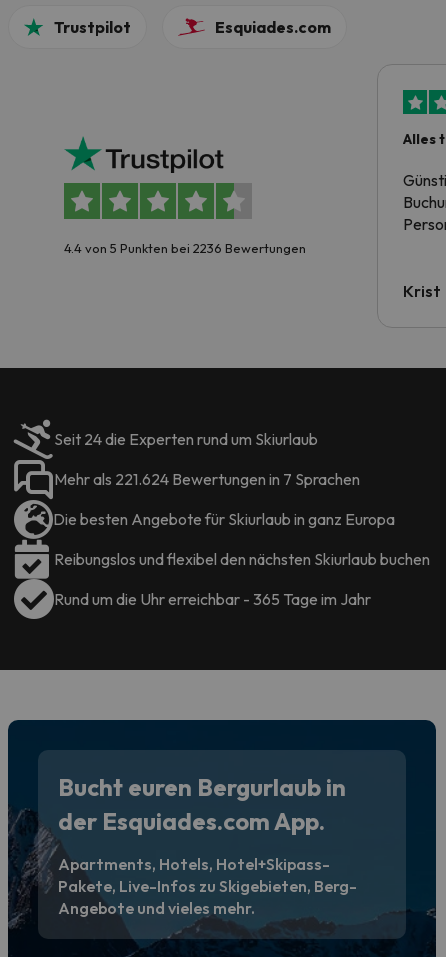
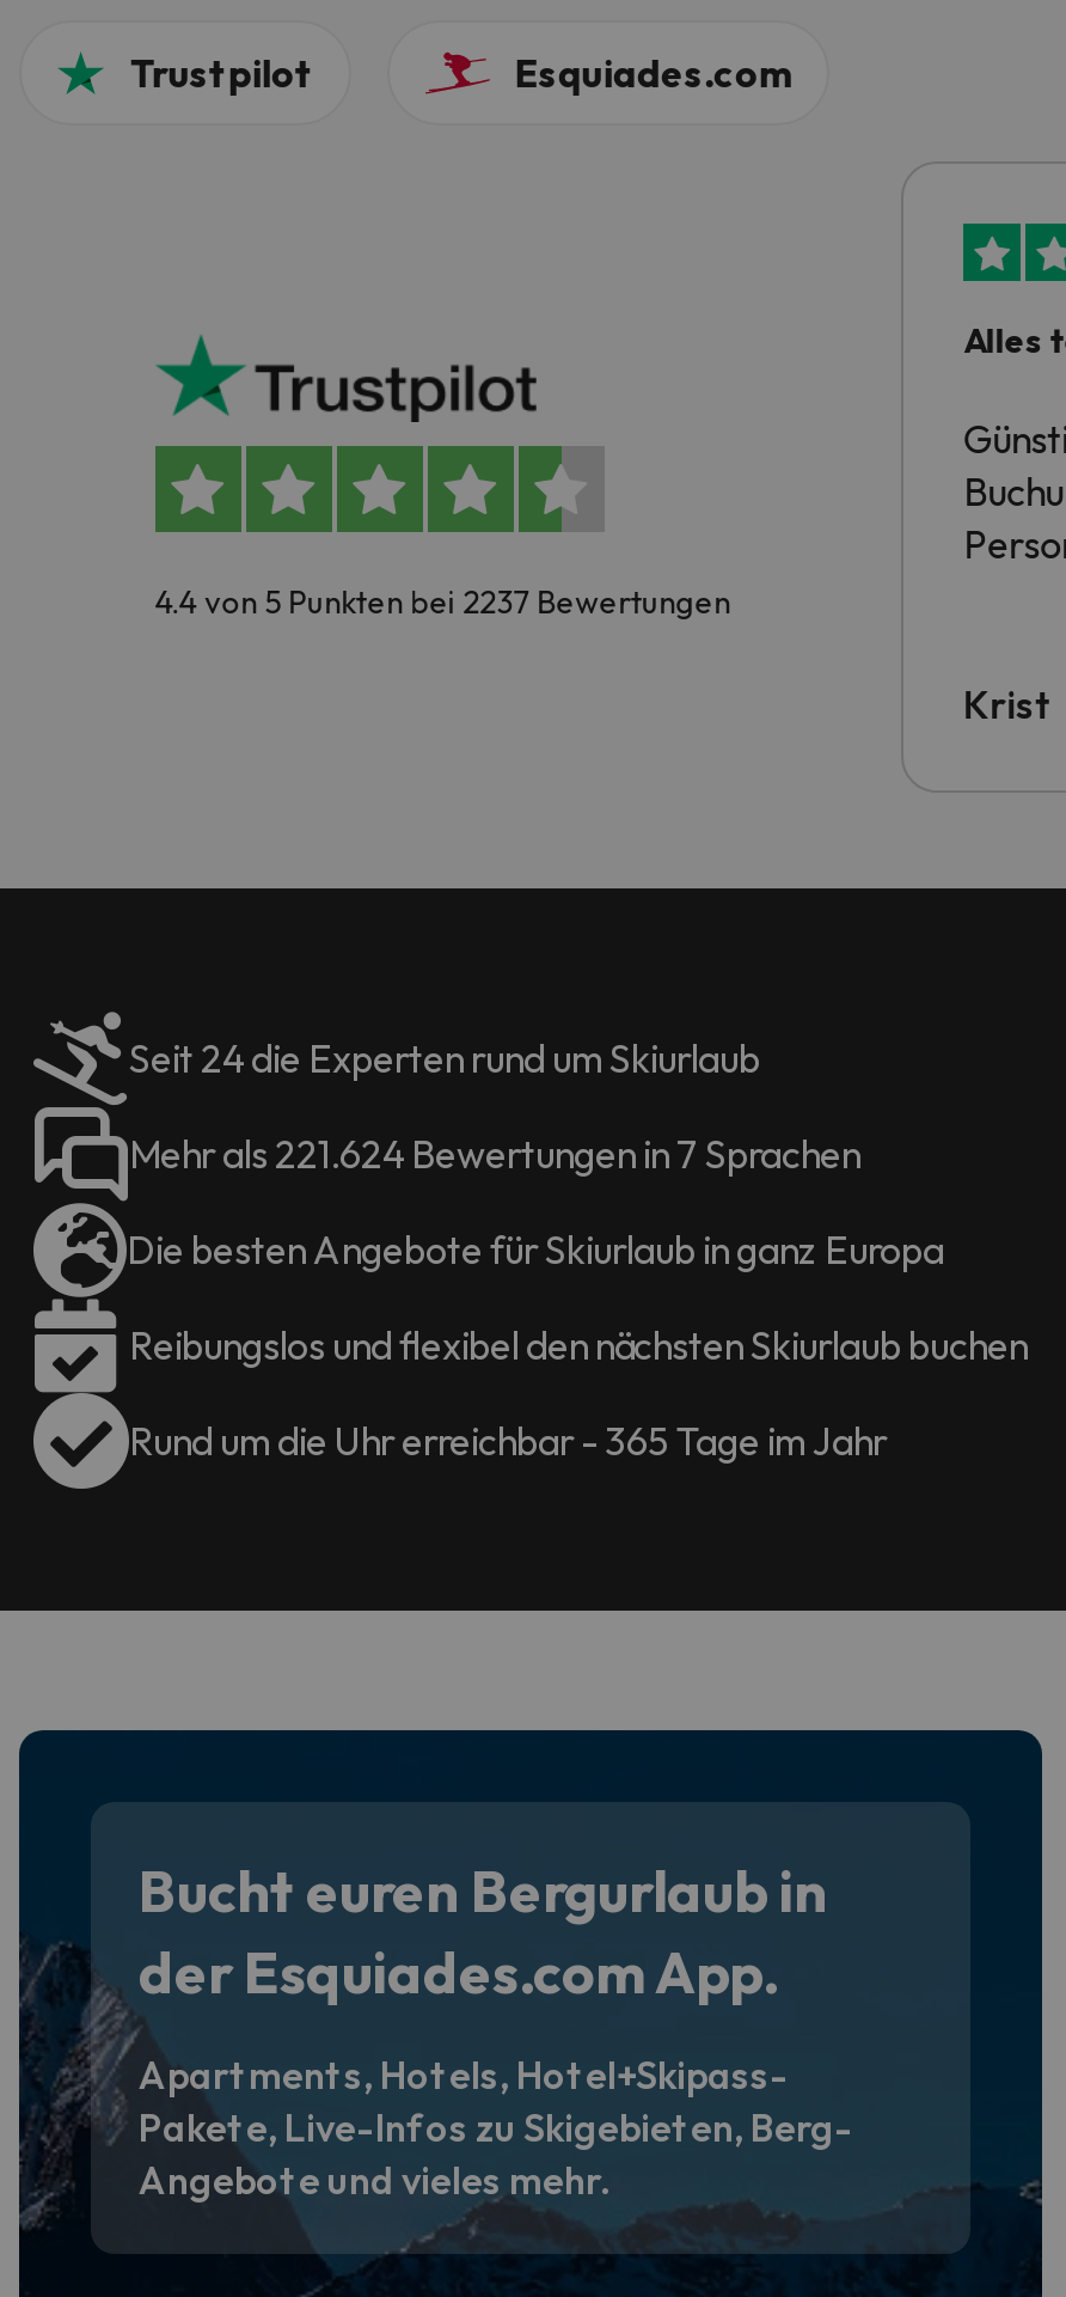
[64,240,306,256] 4.4 von 5 Punkten bei 2236 Bewertungen -> [154,583,730,622] 4.4 von 5 Punkten bei 2237 Bewertungen

